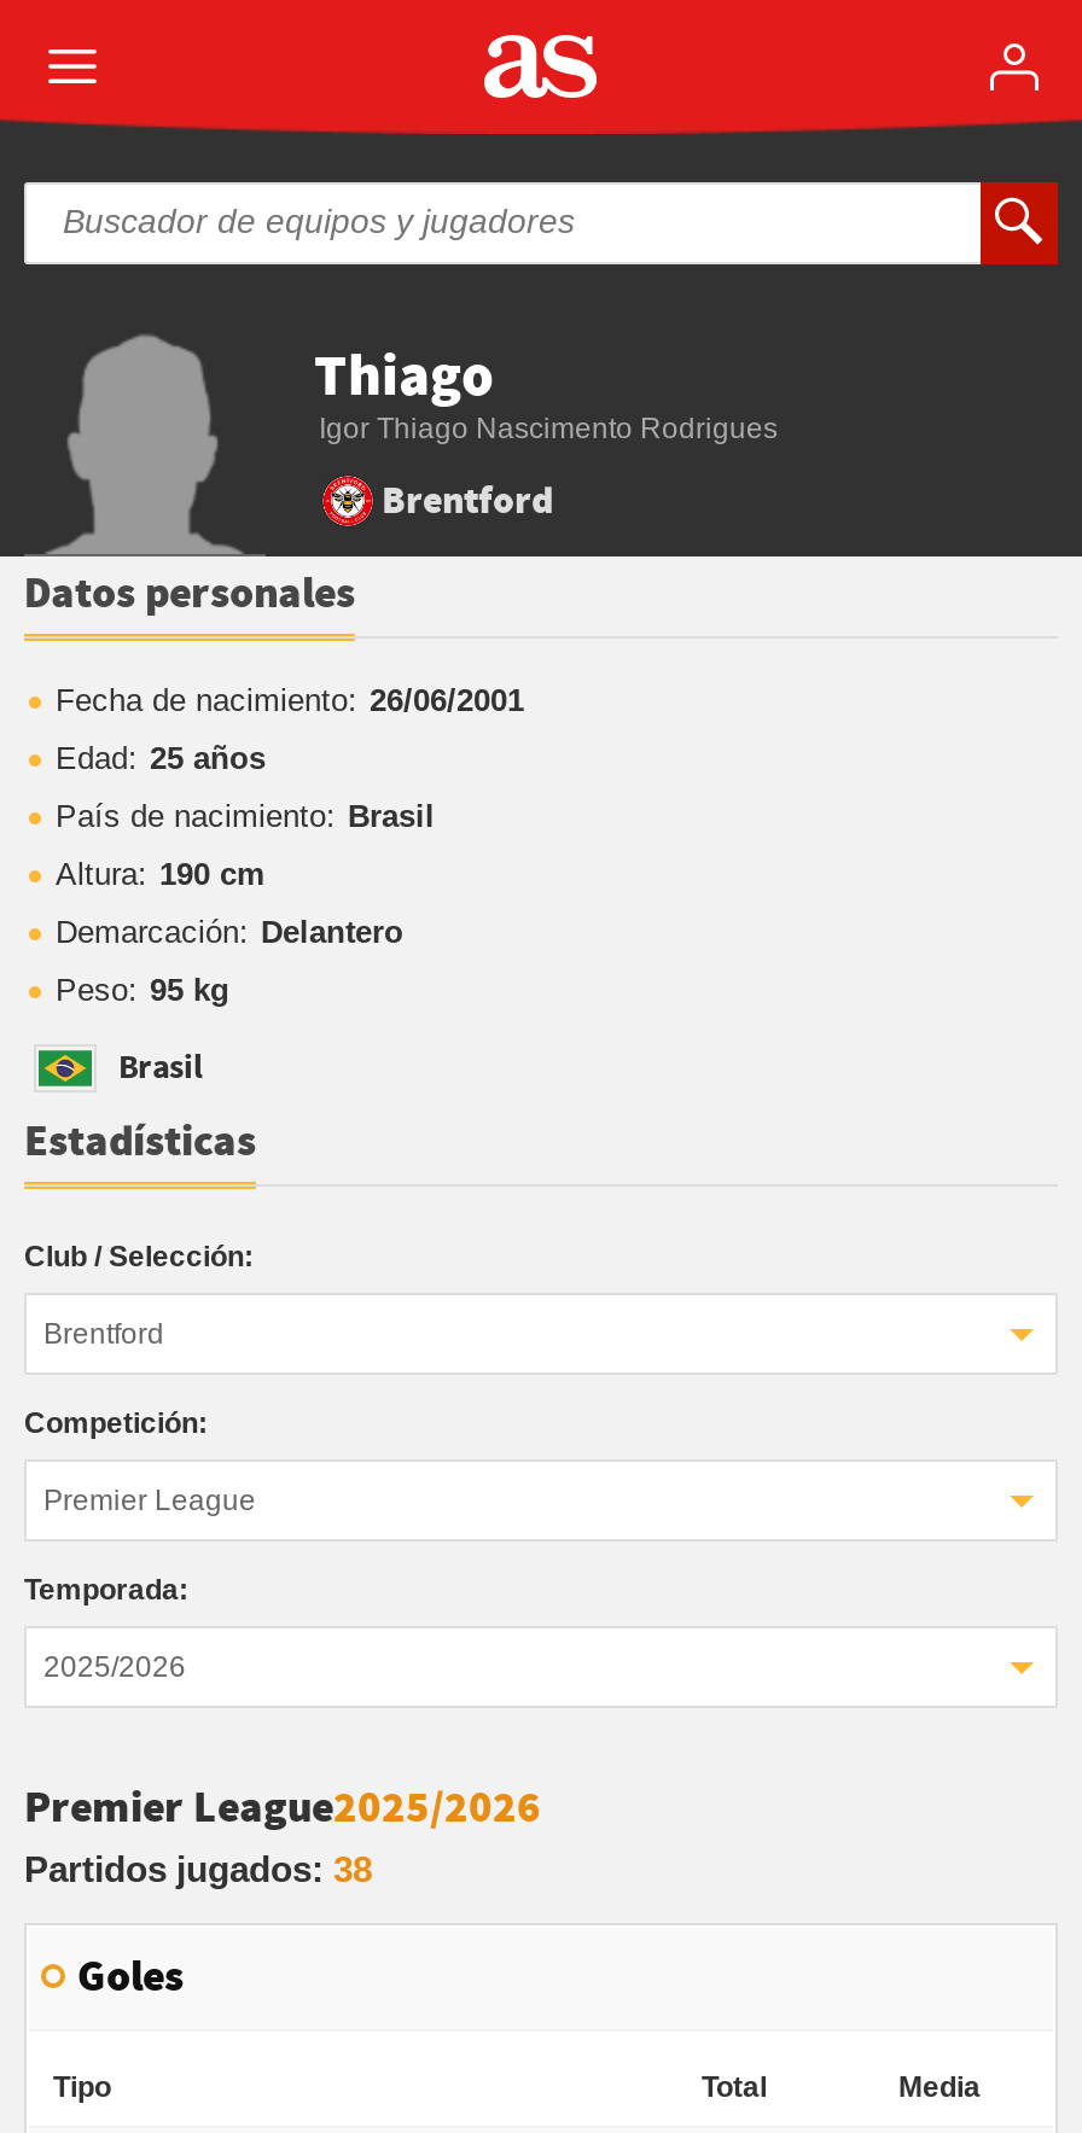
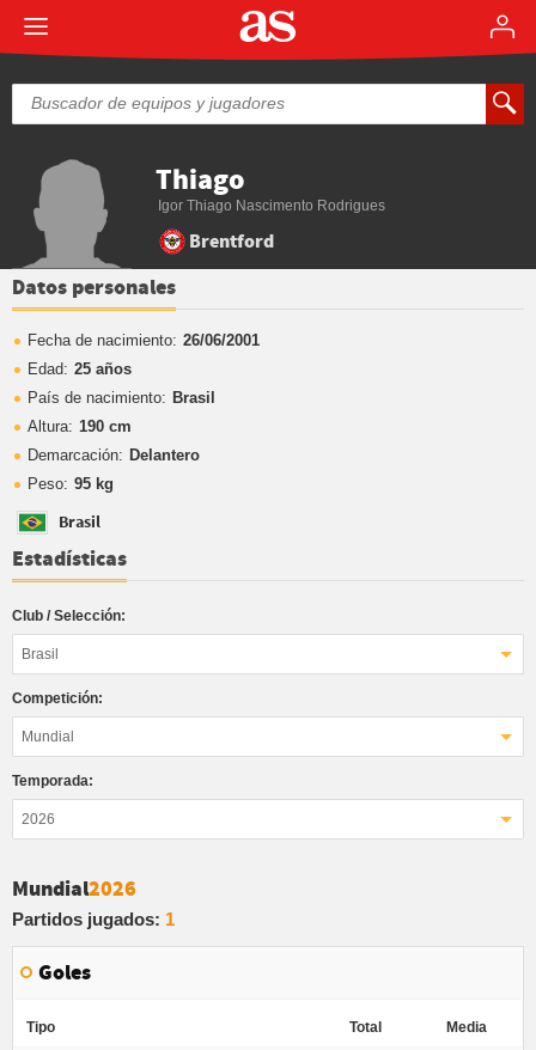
[43,1317,164,1351] Brentford -> [22,646,59,663] Brasil
[43,1484,256,1517] Premier League -> [22,728,74,745] Mundial
[43,1650,186,1684] 2025/2026 -> [22,811,55,828] 2026
[24,1785,541,1889] Premier League2025/2026 | Partidos jugados: 38 -> [12,878,175,929] Mundial2026 | Partidos jugados: 1

